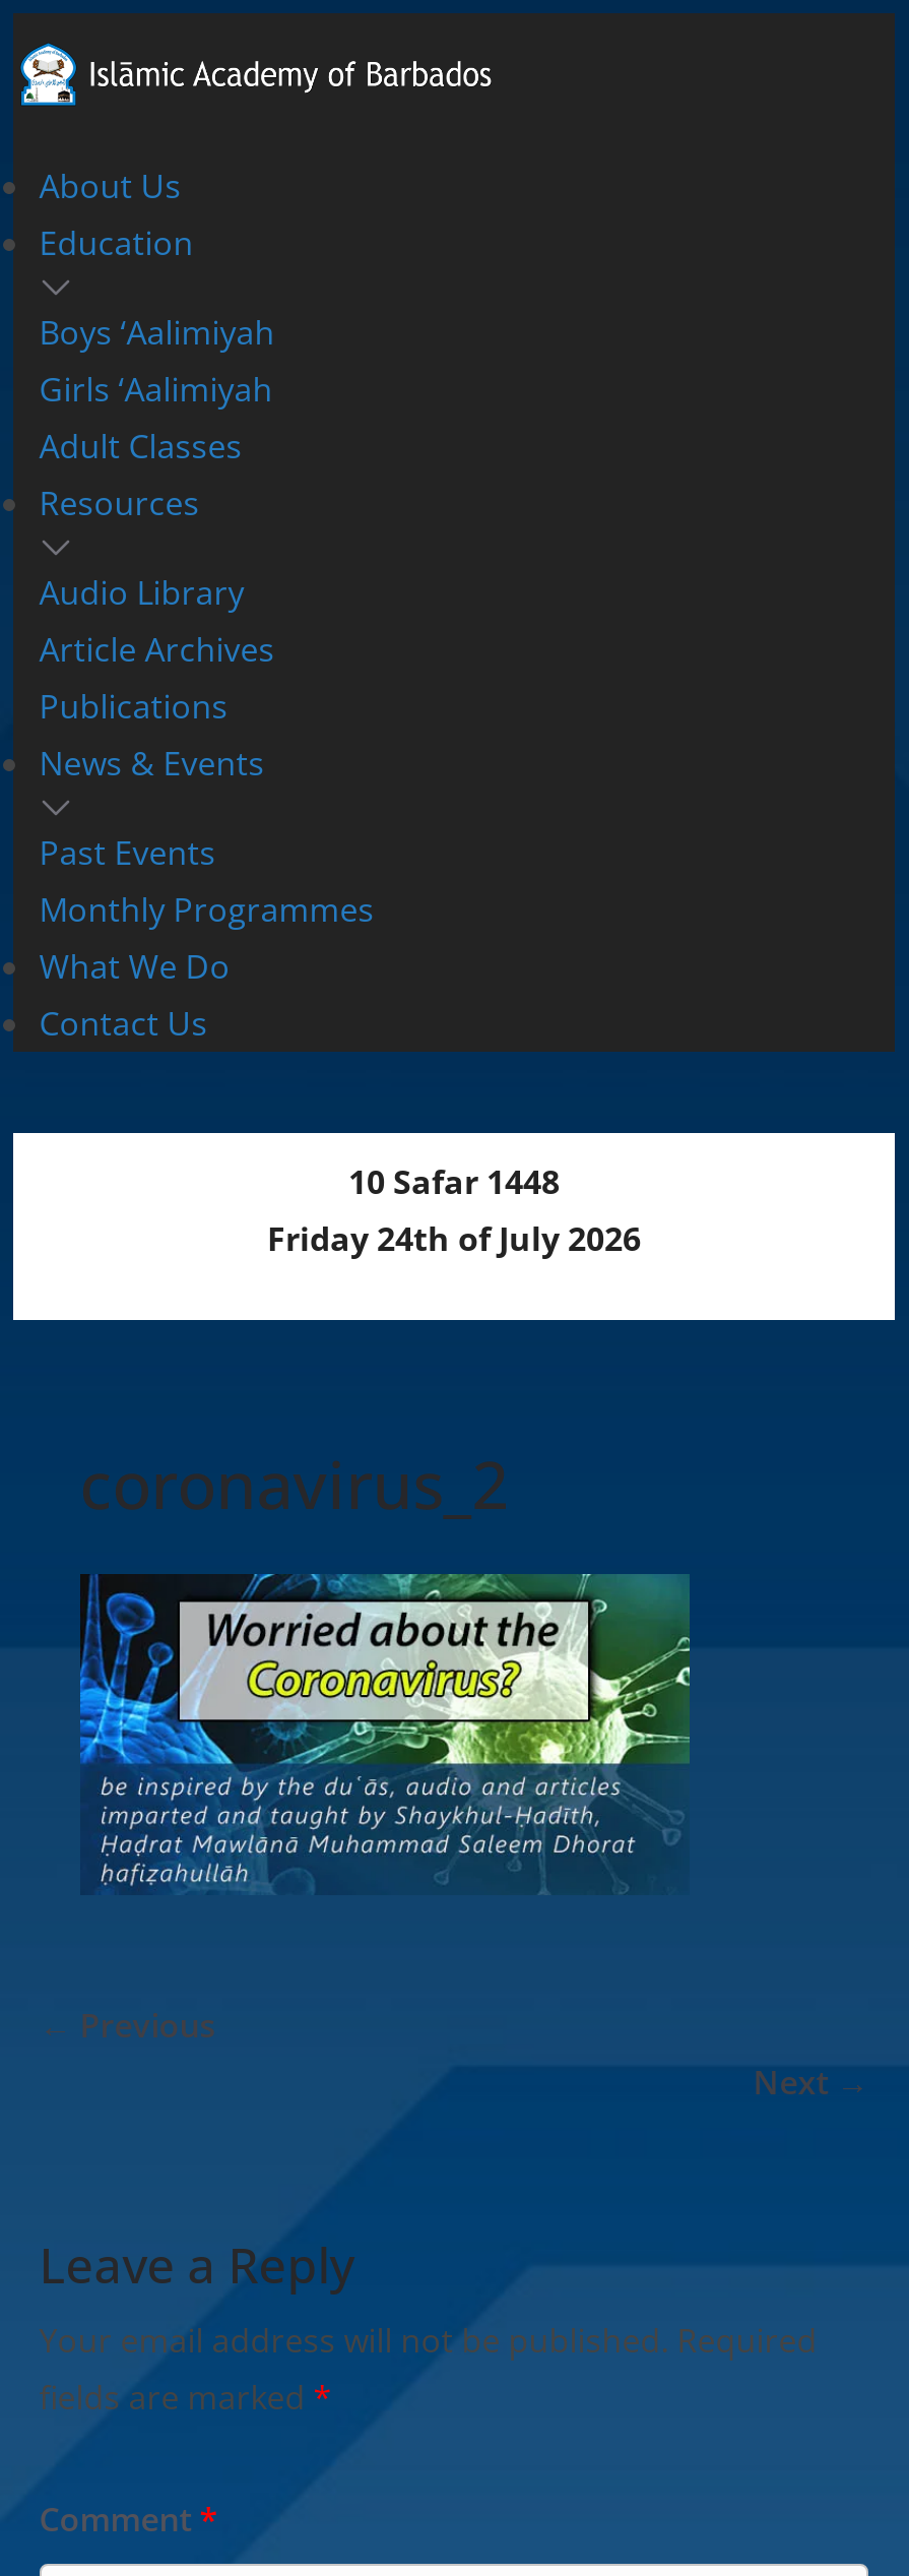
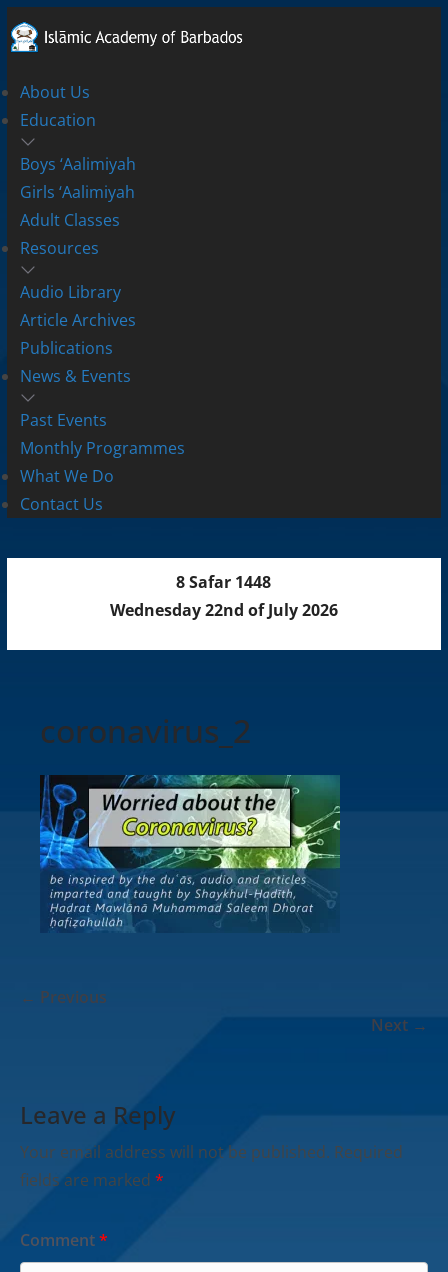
[348,1160,560,1205] 10 Safar 1448 -> [176,571,271,593] 8 Safar 1448
[267,1217,641,1262] Friday 24th of July 2026 -> [110,599,338,621] Wednesday 22nd of July 2026

